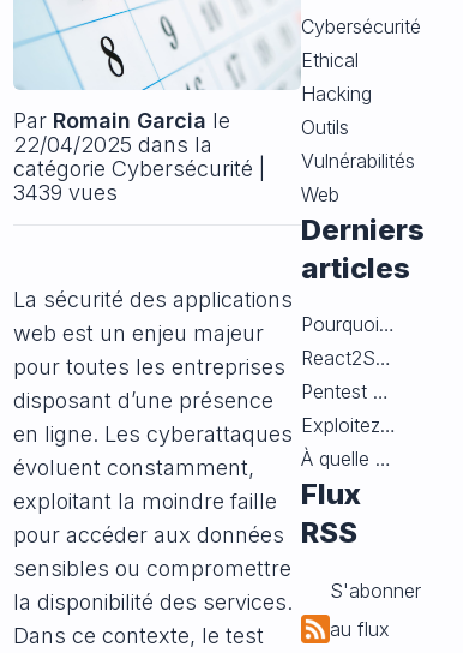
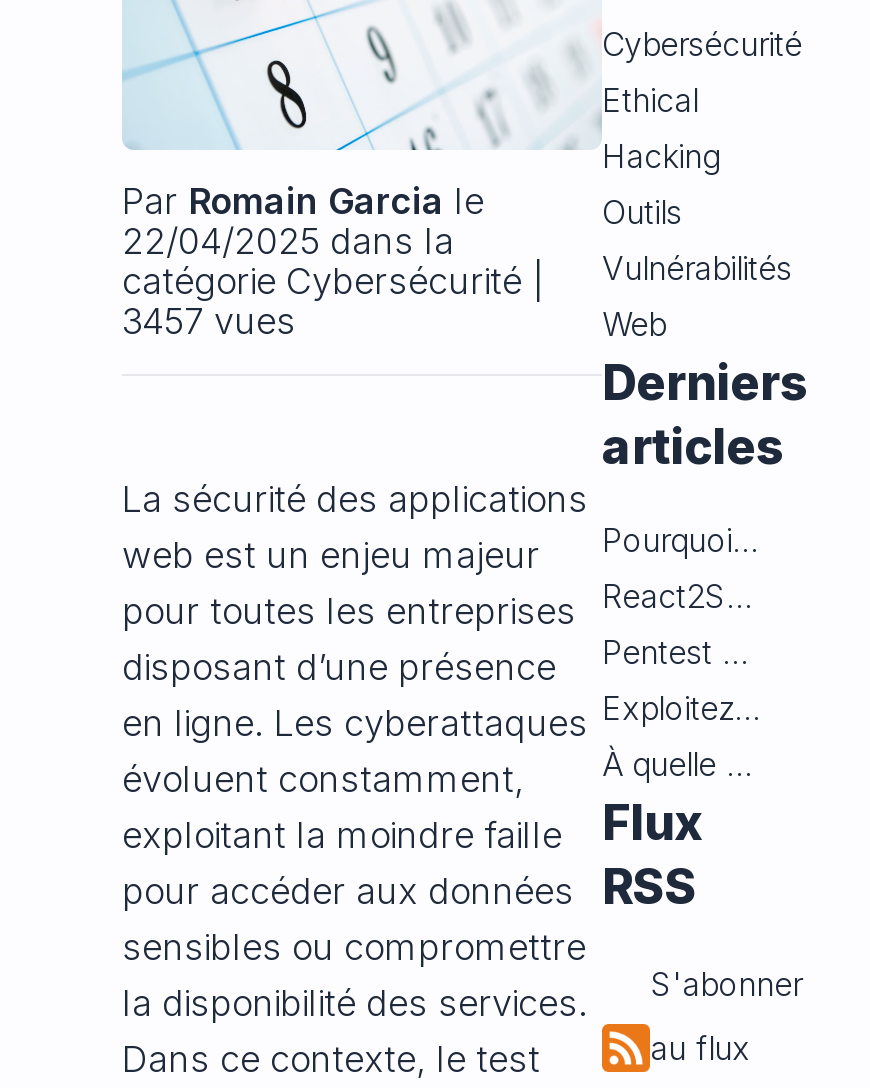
[13,181,118,206] 3439 vues -> [122,301,296,343] 3457 vues

